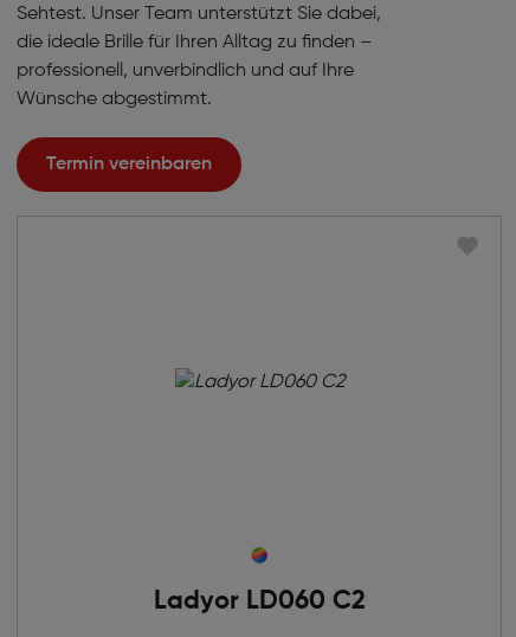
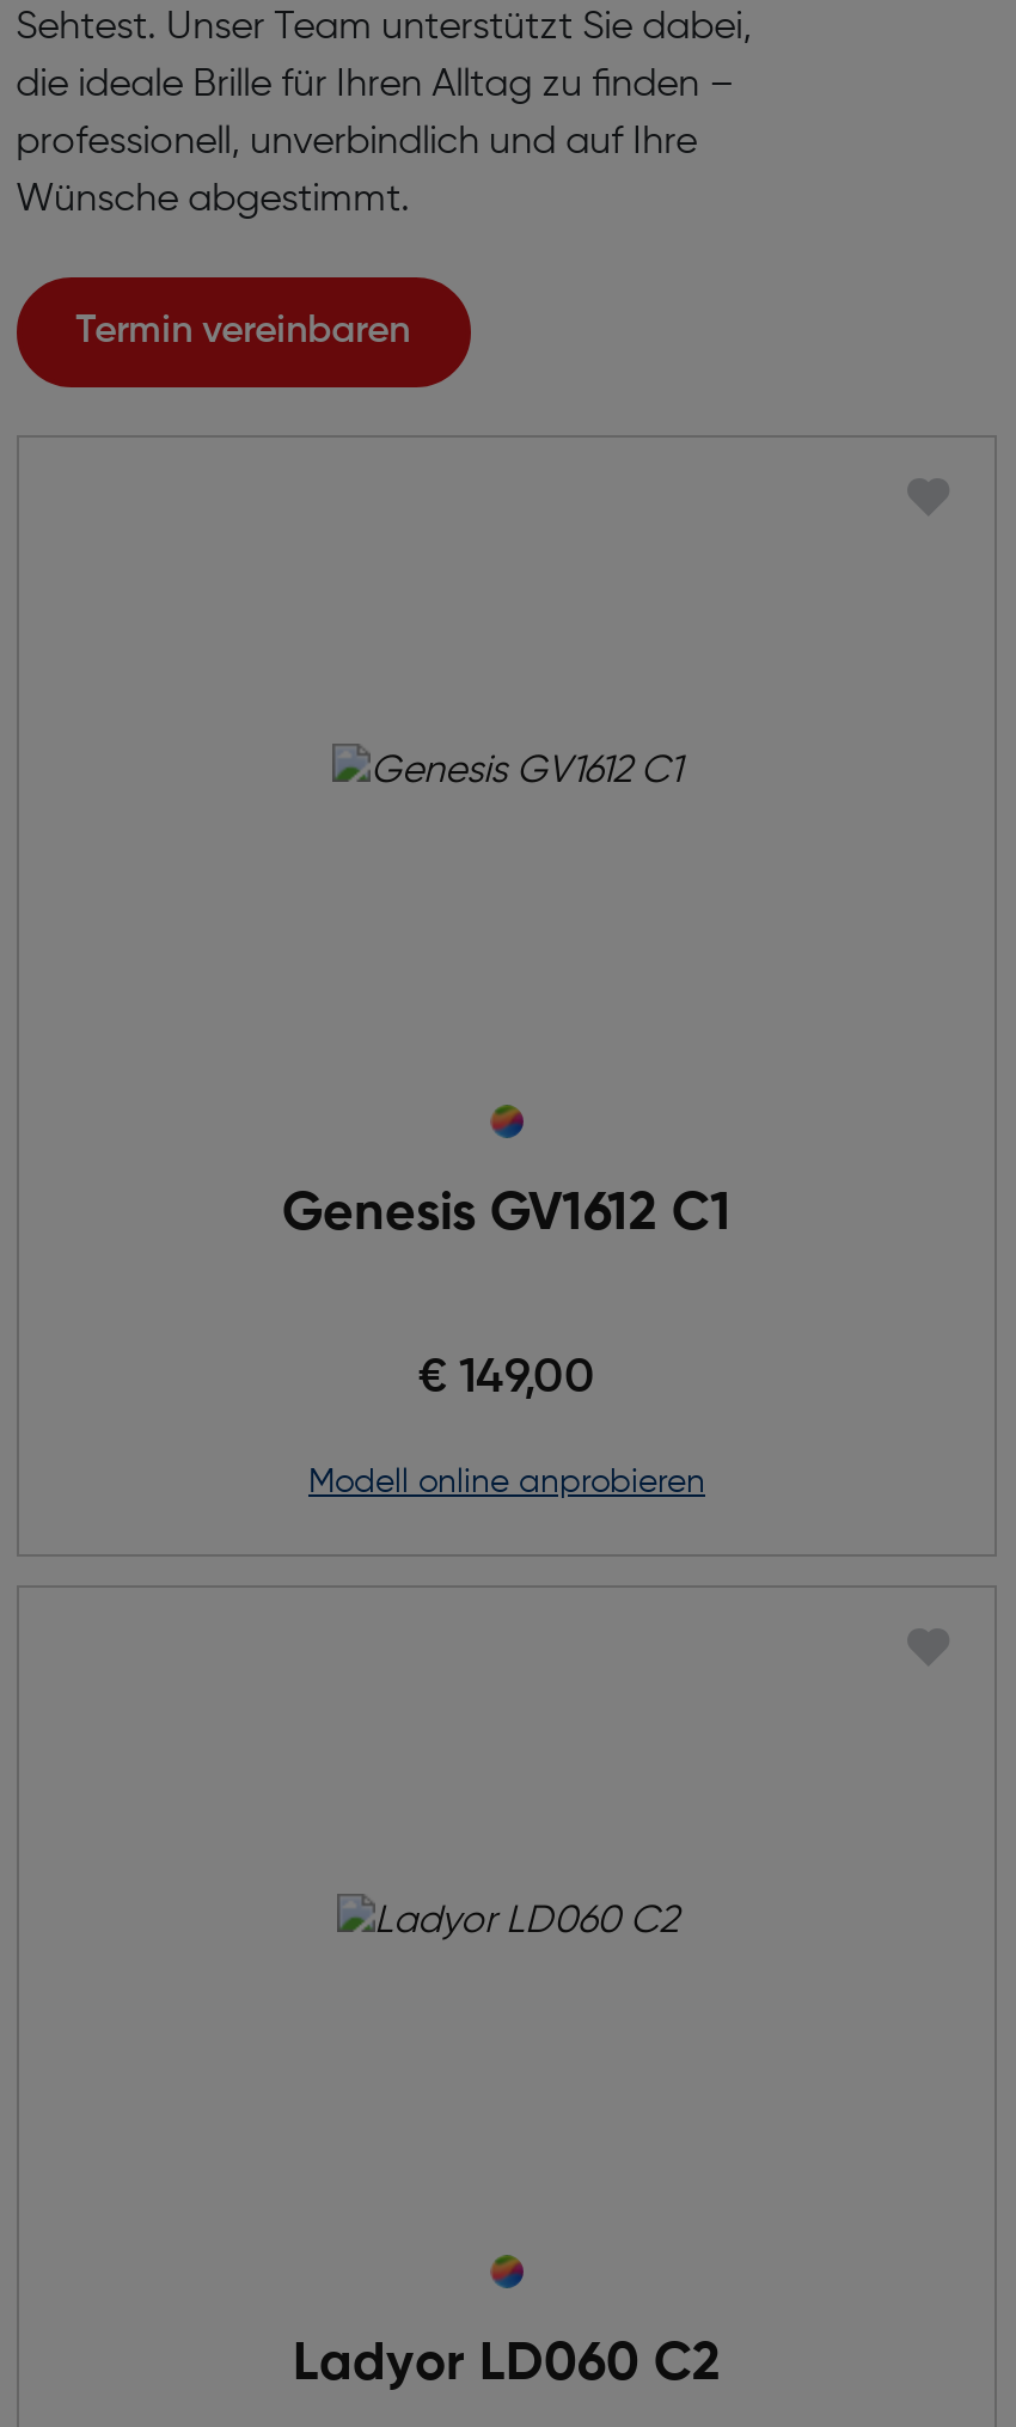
none -> [282,1188,732,1499] Genesis GV1612 C1 | € 149,00 | Modell online anprobieren

